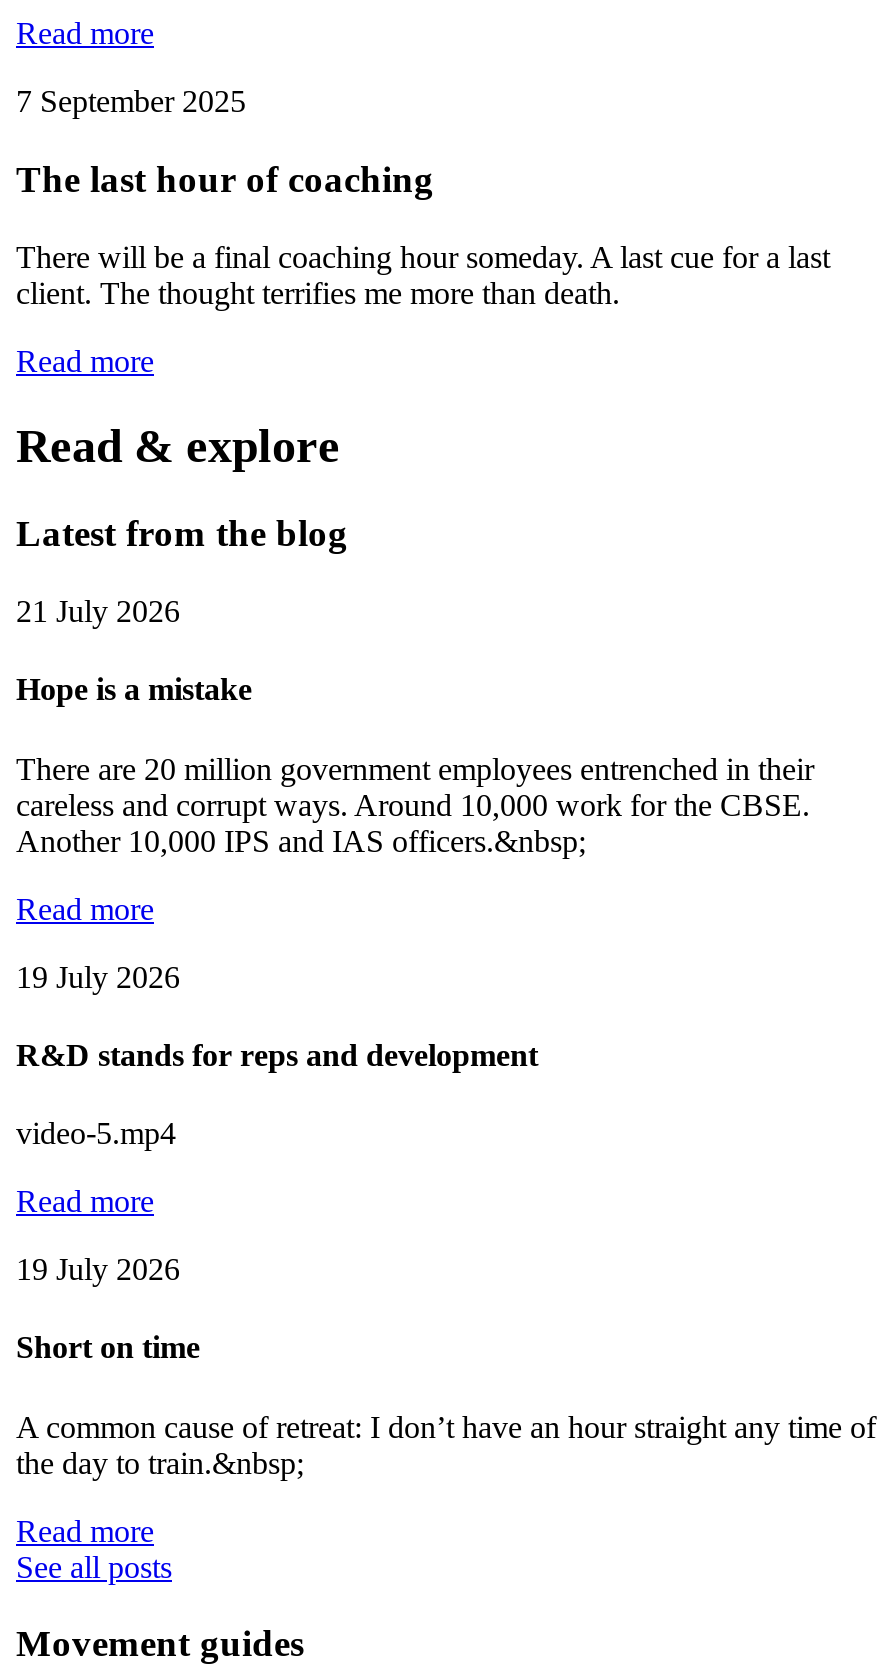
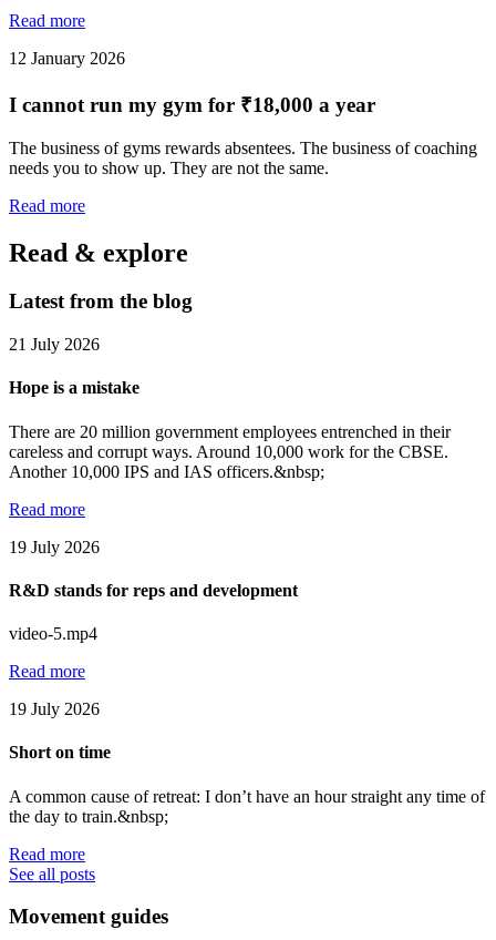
[16,84,246,118] 7 September 2025 -> [9,49,125,68] 12 January 2026
[16,158,434,200] The last hour of coaching -> [9,93,375,116] I cannot run my gym for ₹18,000 a year
[16,239,830,309] There will be a final coaching hour someday. A last cue for a last | client. The thought terrifies me more than death. -> [9,138,477,177] The business of gyms rewards absentees. The business of coaching | needs you to show up. They are not the same.

